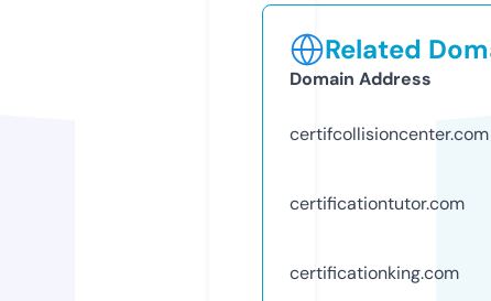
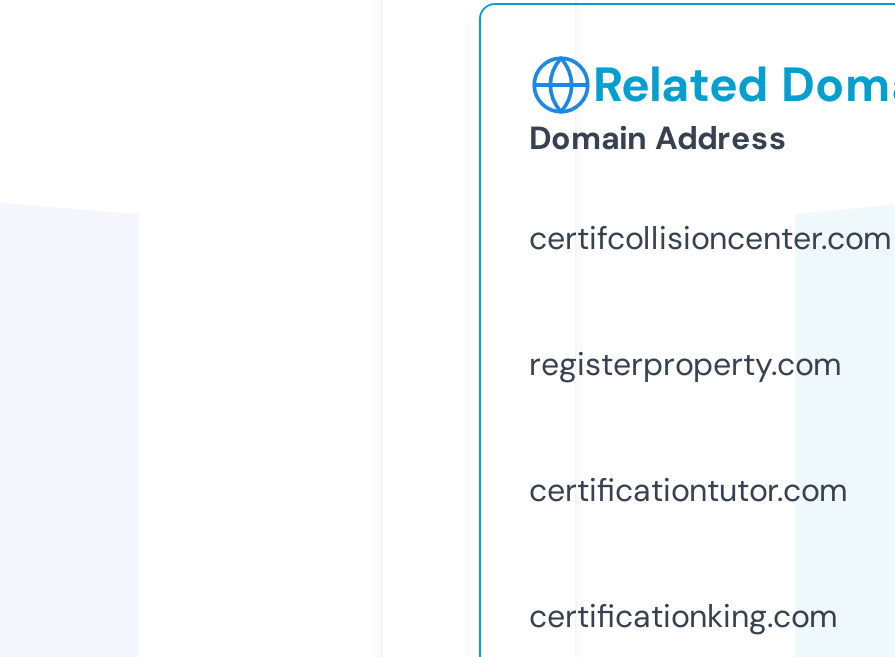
none -> [529,343,841,385] registerproperty.com

